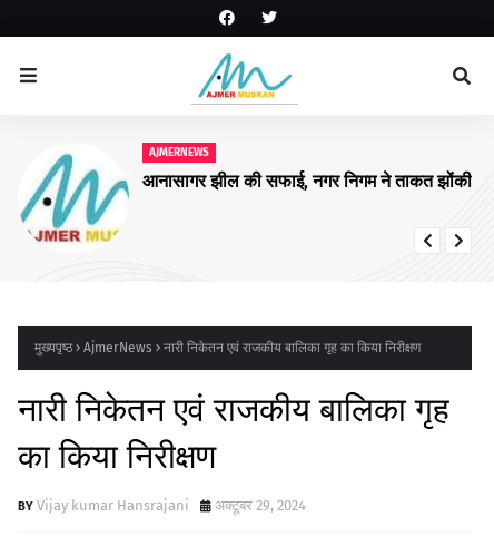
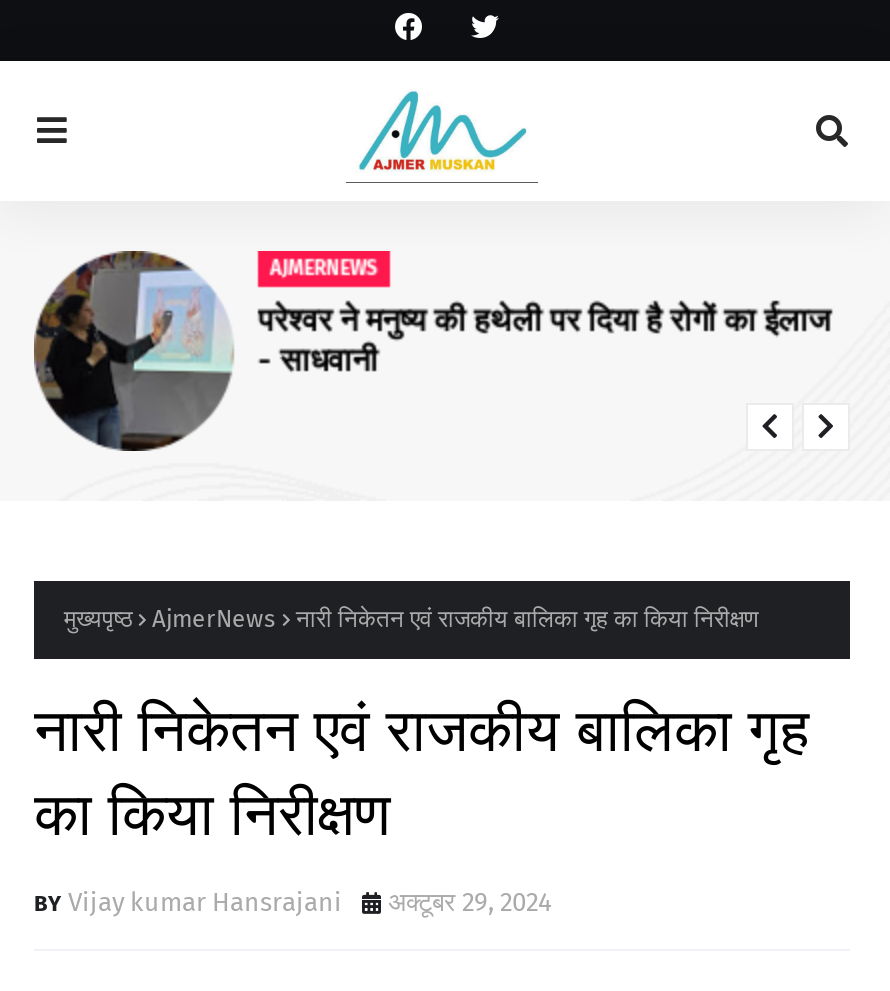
[18,143,472,254] [image] | आनासागर झील की सफाई, नगर निगम ने ताकत झोंकी -> [32,249,830,453] [image] | परेश्वर ने मनुष्य की हथेली पर दिया है रोगों का ईलाज | - साधवानी

